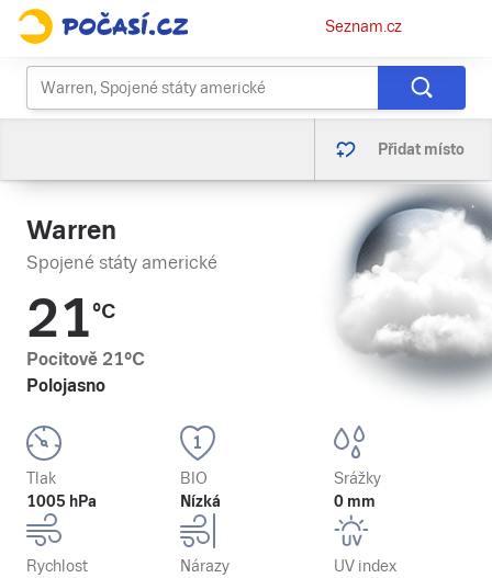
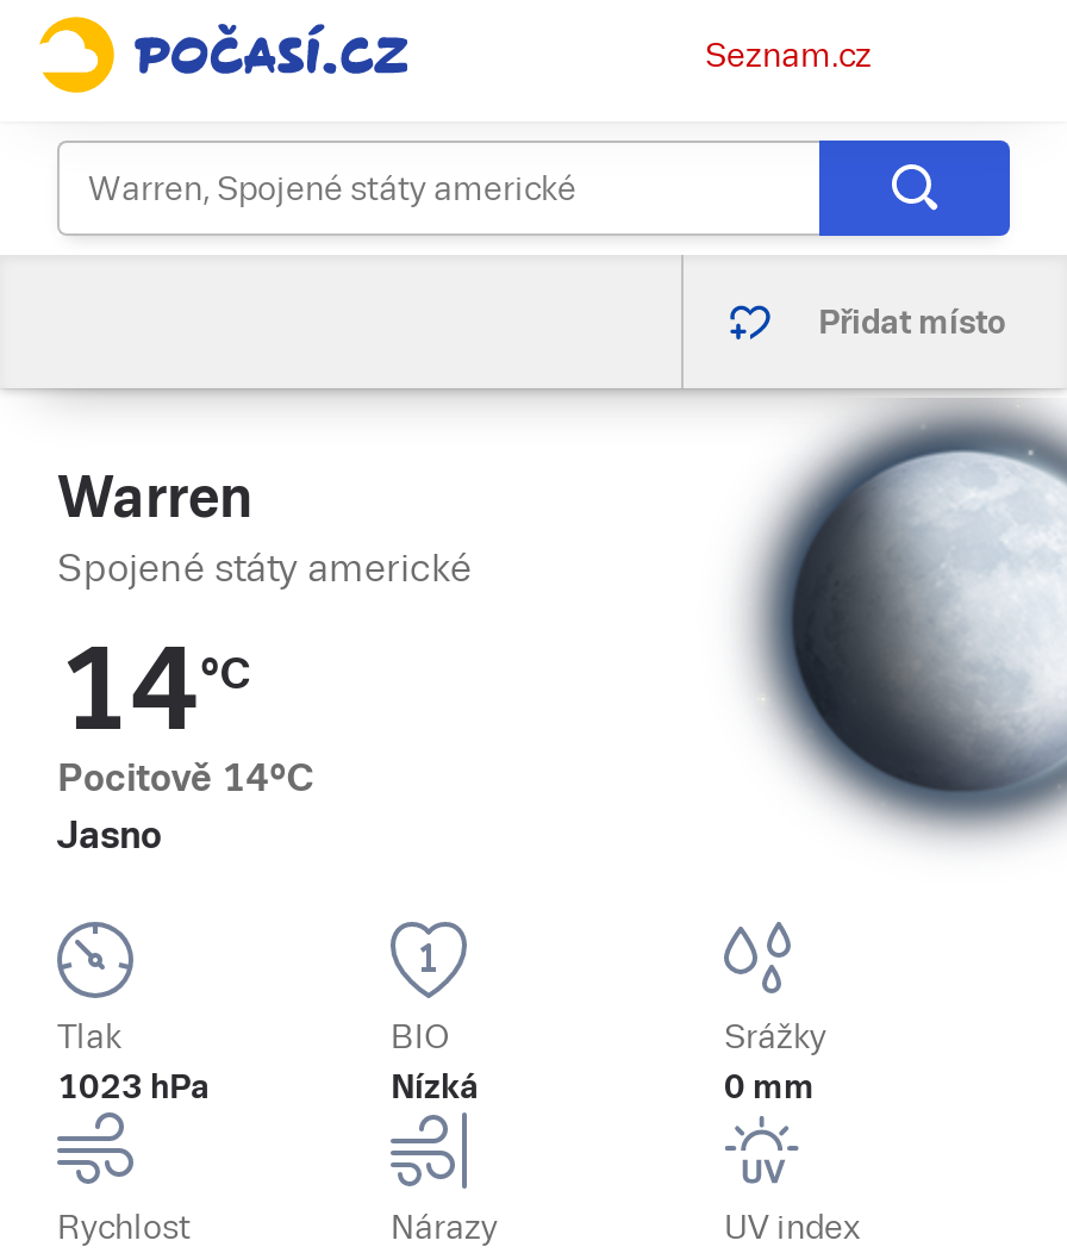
[339,199,489,375] [image] -> [738,426,1060,815] [image]
[26,288,145,396] 21°C | Pocitově 21°C | Polojasno -> [57,624,314,858] 14°C | Pocitově 14°C | Jasno
[26,492,97,510] 1005 hPa -> [57,1067,210,1105] 1023 hPa

